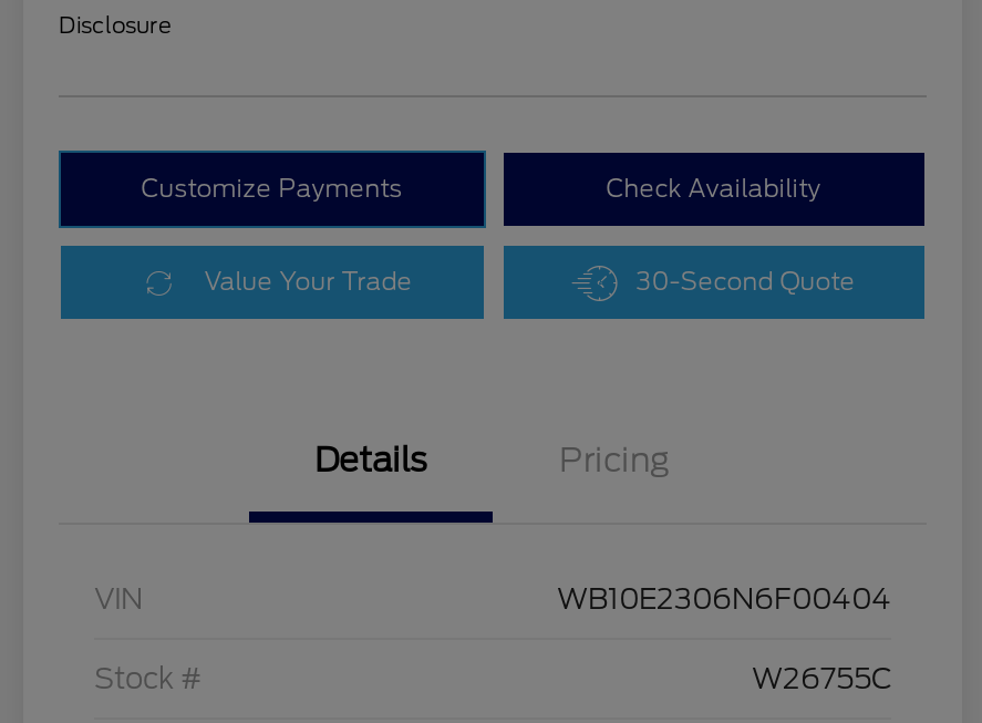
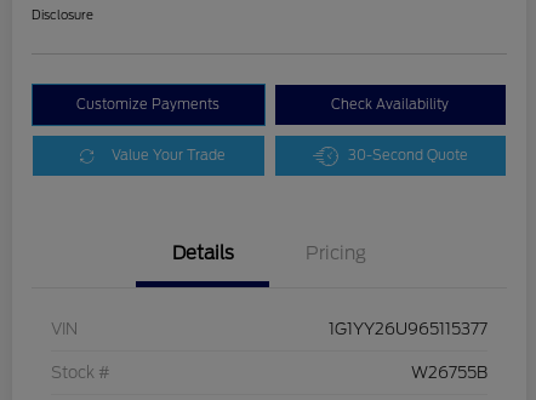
[557,583,891,616] WB10E2306N6F00404 -> [329,320,487,338] 1G1YY26U965115377
[752,663,891,696] W26755C -> [411,364,487,382] W26755B

